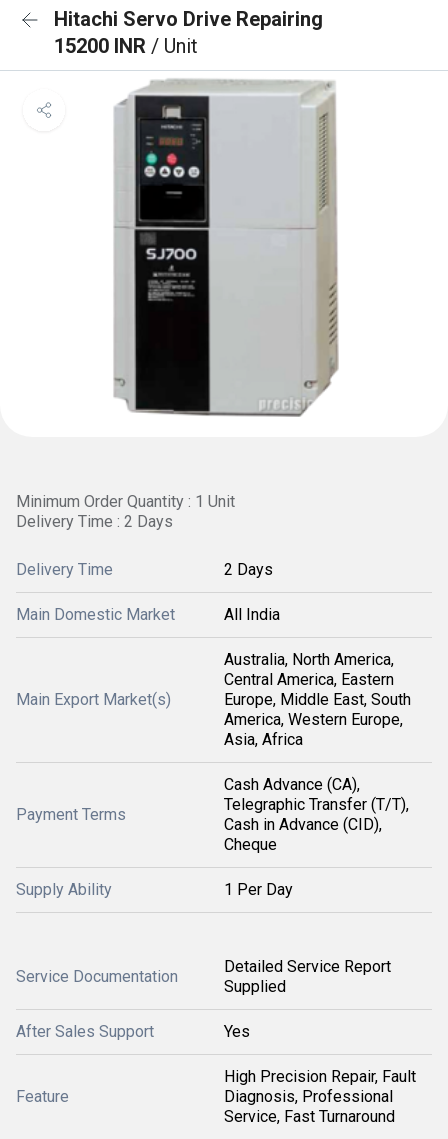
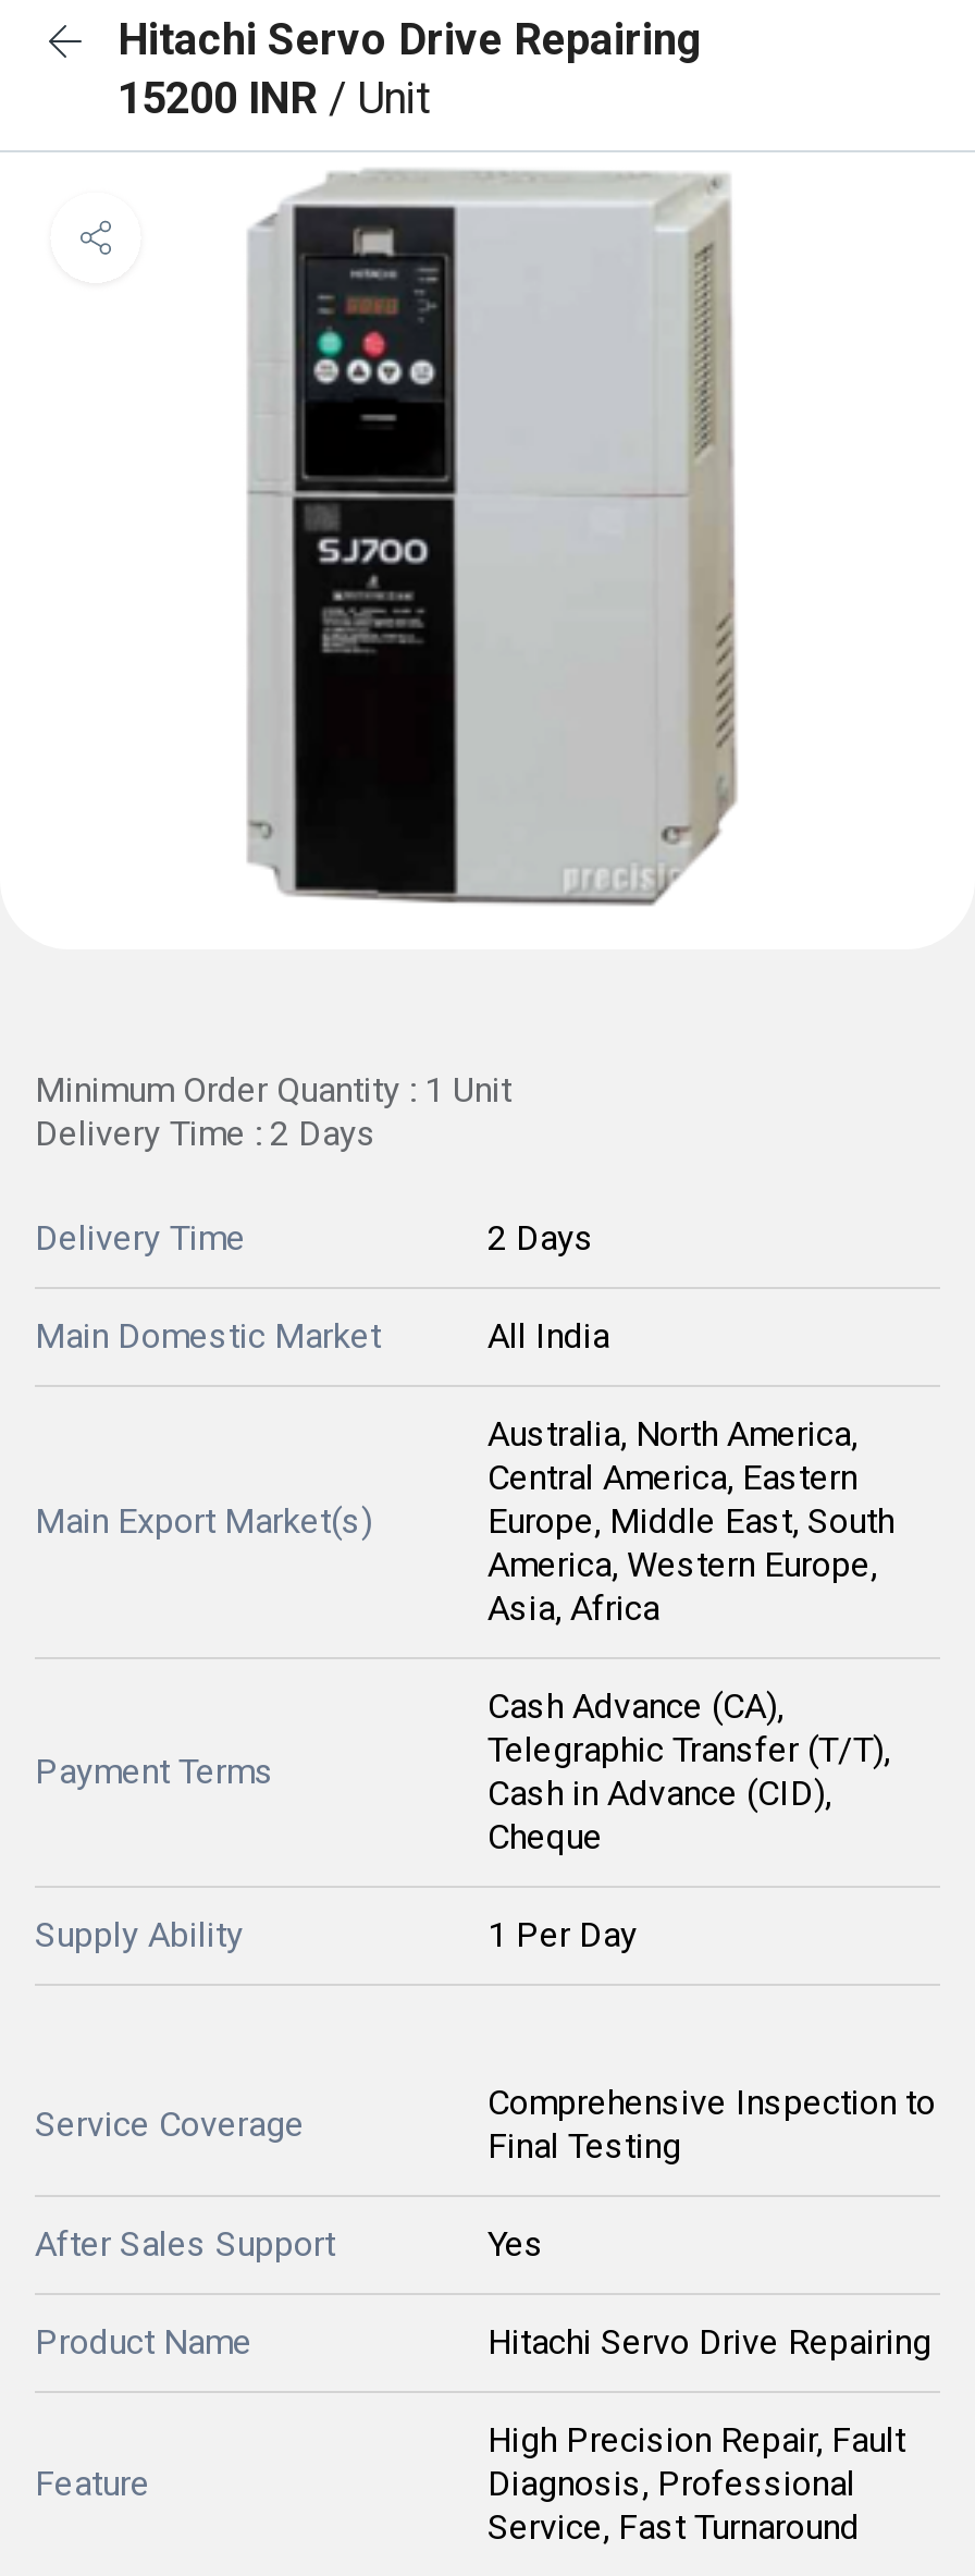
[224,957,391,996] Detailed Service Report | Supplied -> [487,2082,936,2167] Comprehensive Inspection to | Final Testing
[16,967,178,986] Service Documentation -> [35,2103,305,2145] Service Coverage
none -> [35,2321,931,2363] Product Name | Hitachi Servo Drive Repairing

